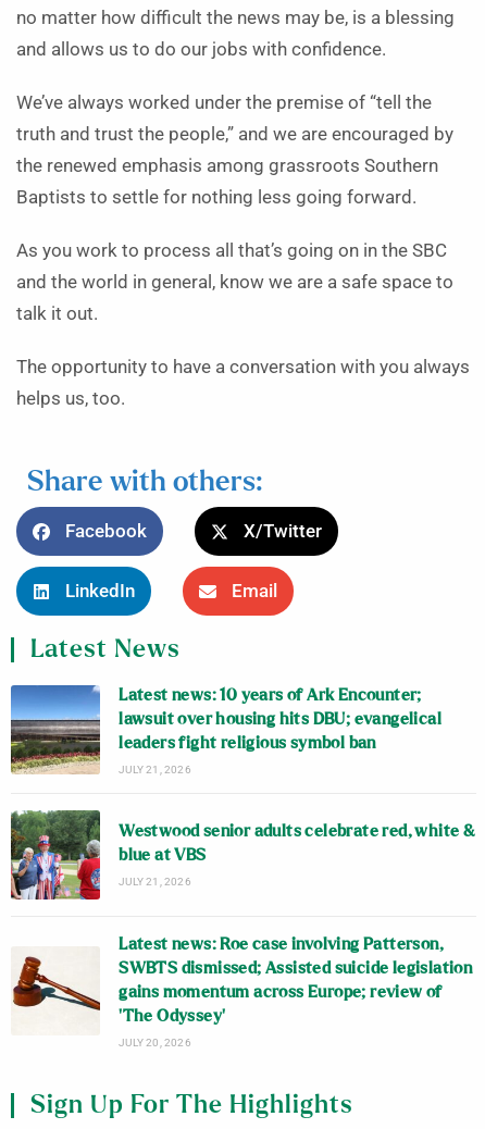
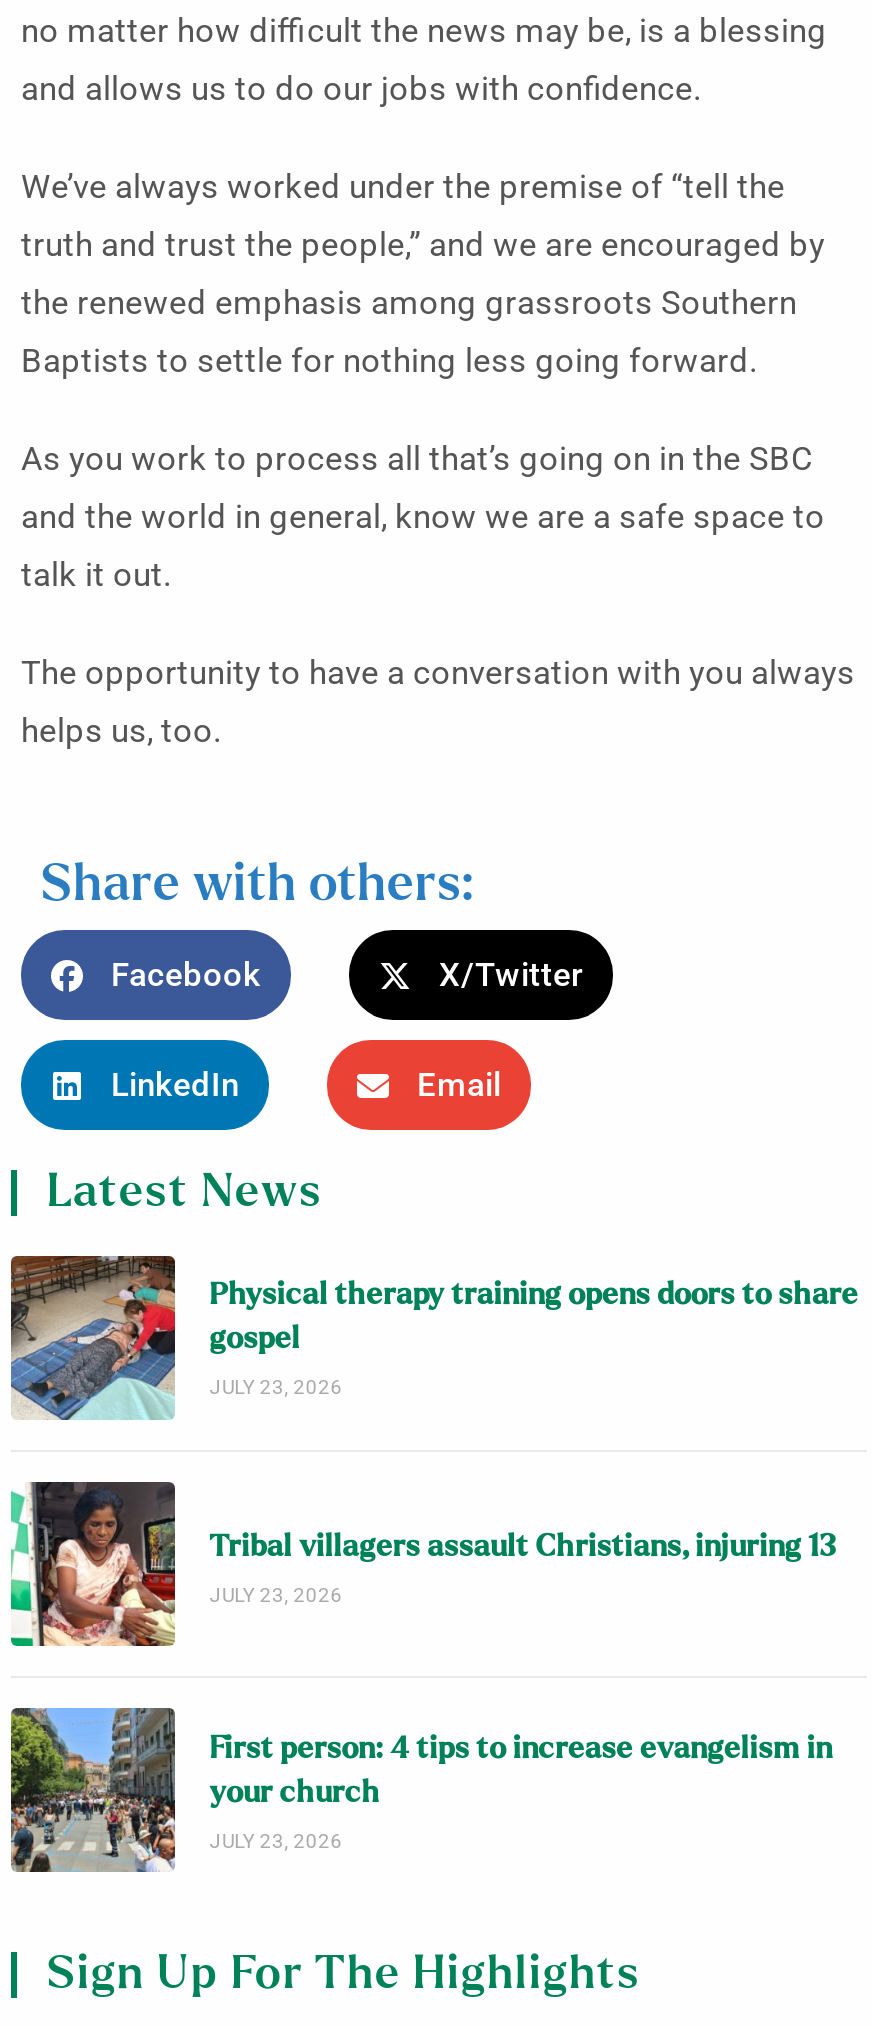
[10,684,442,775] [image] | Latest news: 10 years of Ark Encounter; | lawsuit over housing hits DBU; evangelical | leaders fight religious symbol ban | JULY 21, 2026 -> [9,1254,858,1422] [image] | Physical therapy training opens doors to share | gospel | JULY 23, 2026
[10,809,476,901] [image] | Westwood senior adults celebrate red, white & | blue at VBS | JULY 21, 2026 -> [9,1480,843,1650] [image] | Tribal villagers assault Christians, injuring 13 | JULY 23, 2026
[11,936,472,1048] [image] | Latest news: Roe case involving Patterson, | SWBTS dismissed; Assisted suicide legislation | gains momentum across Europe; review of | ‘The Odyssey’ | JULY 20, 2026 -> [9,1708,832,1874] [image] | First person: 4 tips to increase evangelism in | your church | JULY 23, 2026

